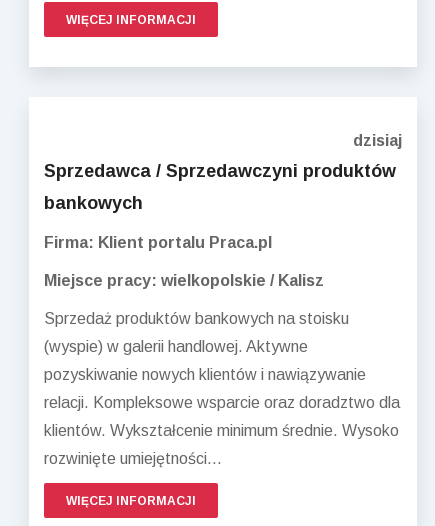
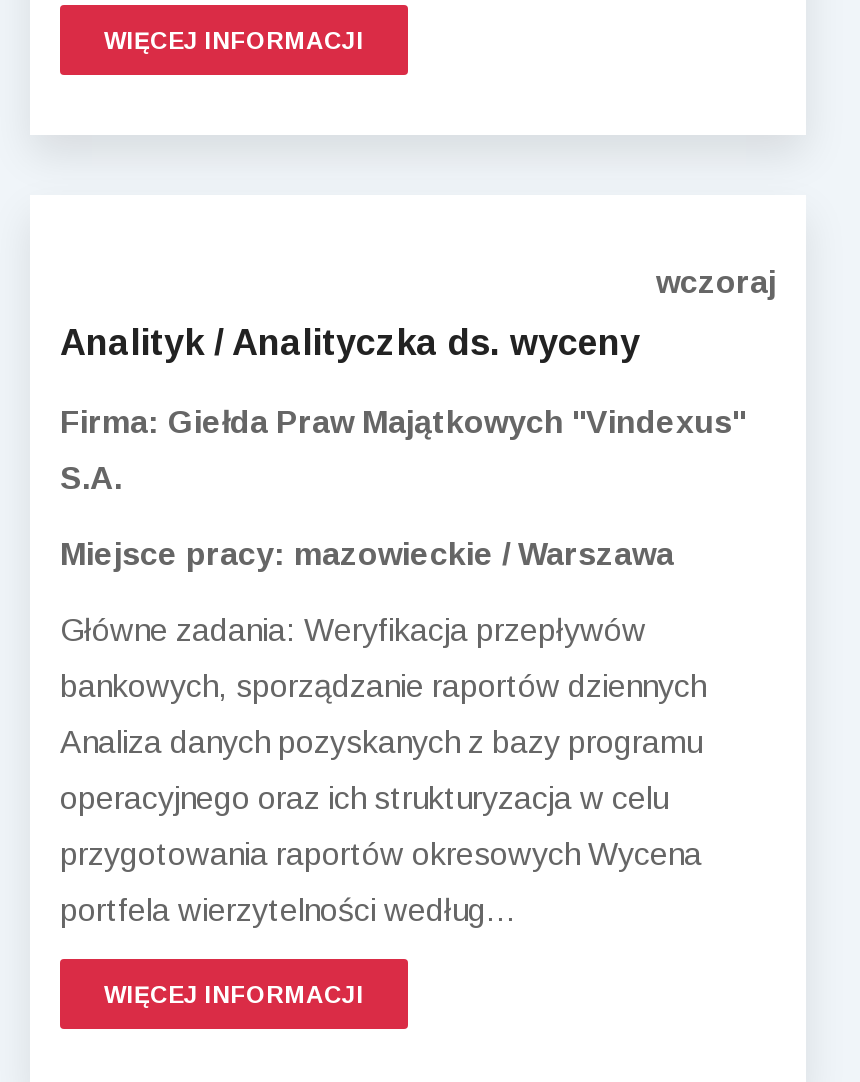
[353,132,402,149] dzisiaj -> [656,265,776,299] wczoraj
[44,161,396,181] Sprzedawca / Sprzedawczyni produktów -> [60,323,640,363] Analityk / Analityczka ds. wyceny
[44,193,143,213] bankowych -> [60,405,746,439] Firma: Giełda Praw Majątkowych "Vindexus"
[44,234,272,251] Firma: Klient portalu Praca.pl -> [60,461,122,495] S.A.
[44,272,324,289] Miejsce pracy: wielkopolskie / Kalisz -> [60,537,674,571] Miejsce pracy: mazowieckie / Warszawa
[44,310,349,327] Sprzedaż produktów bankowych na stoisku -> [60,613,646,647] Główne zadania: Weryfikacja przepływów
[44,338,308,355] (wyspie) w galerii handlowej. Aktywne -> [60,669,706,703] bankowych, sporządzanie raportów dziennych
[44,366,366,383] pozyskiwanie nowych klientów i nawiązywanie -> [60,725,702,759] Analiza danych pozyskanych z bazy programu
[44,394,400,411] relacji. Kompleksowe wsparcie oraz doradztwo dla -> [60,781,668,815] operacyjnego oraz ich strukturyzacja w celu
[44,422,399,439] klientów. Wykształcenie minimum średnie. Wysoko -> [60,837,702,871] przygotowania raportów okresowych Wycena
[44,450,222,467] rozwinięte umiejętności... -> [60,893,516,927] portfela wierzytelności według...

